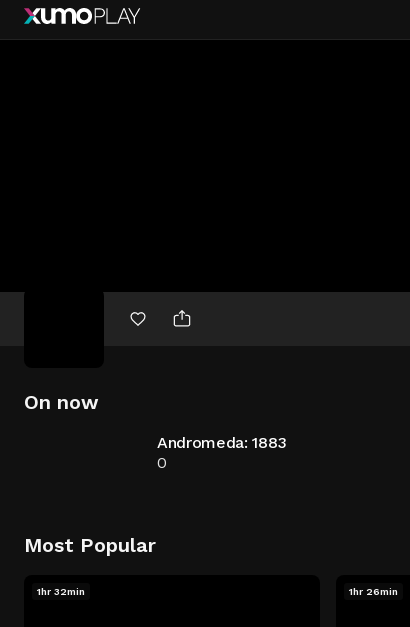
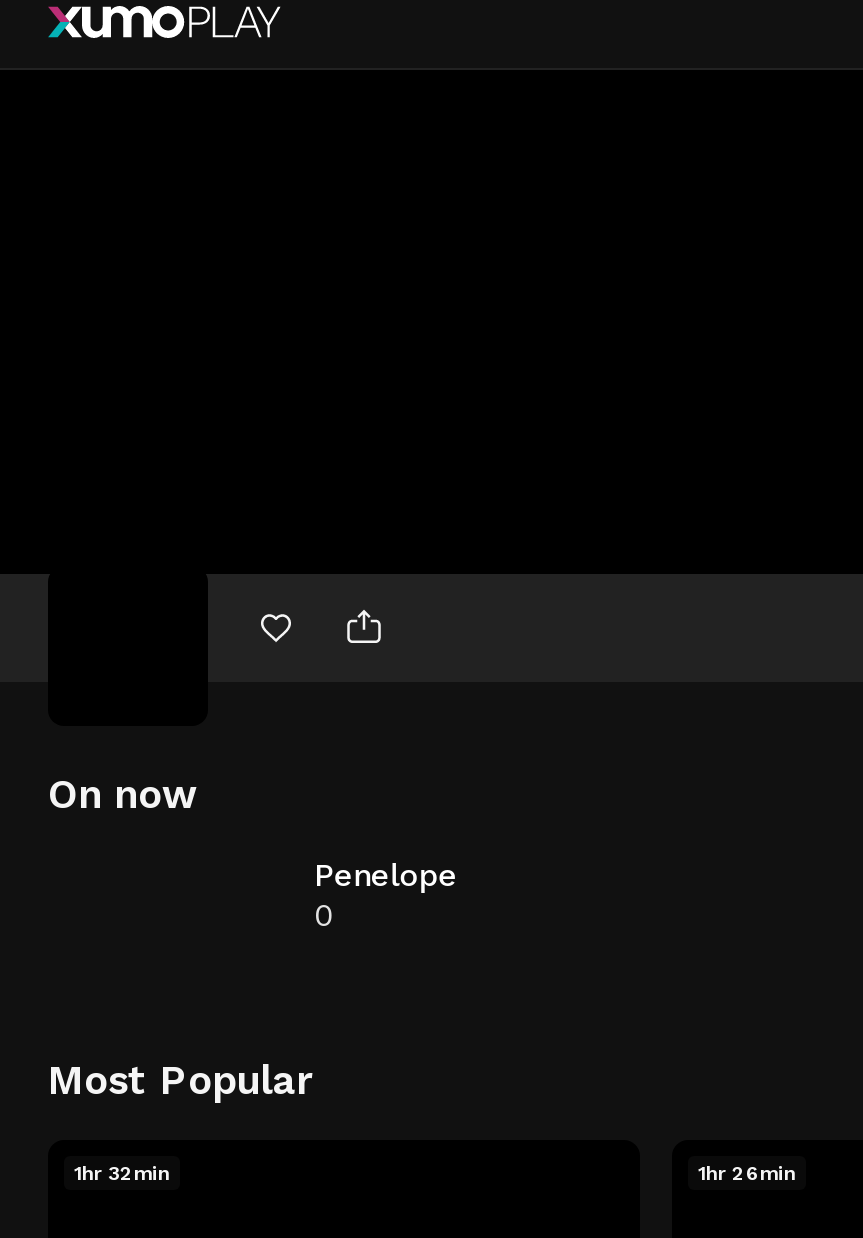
[157,433,286,452] Andromeda: 1883 -> [314,856,457,894] Penelope

